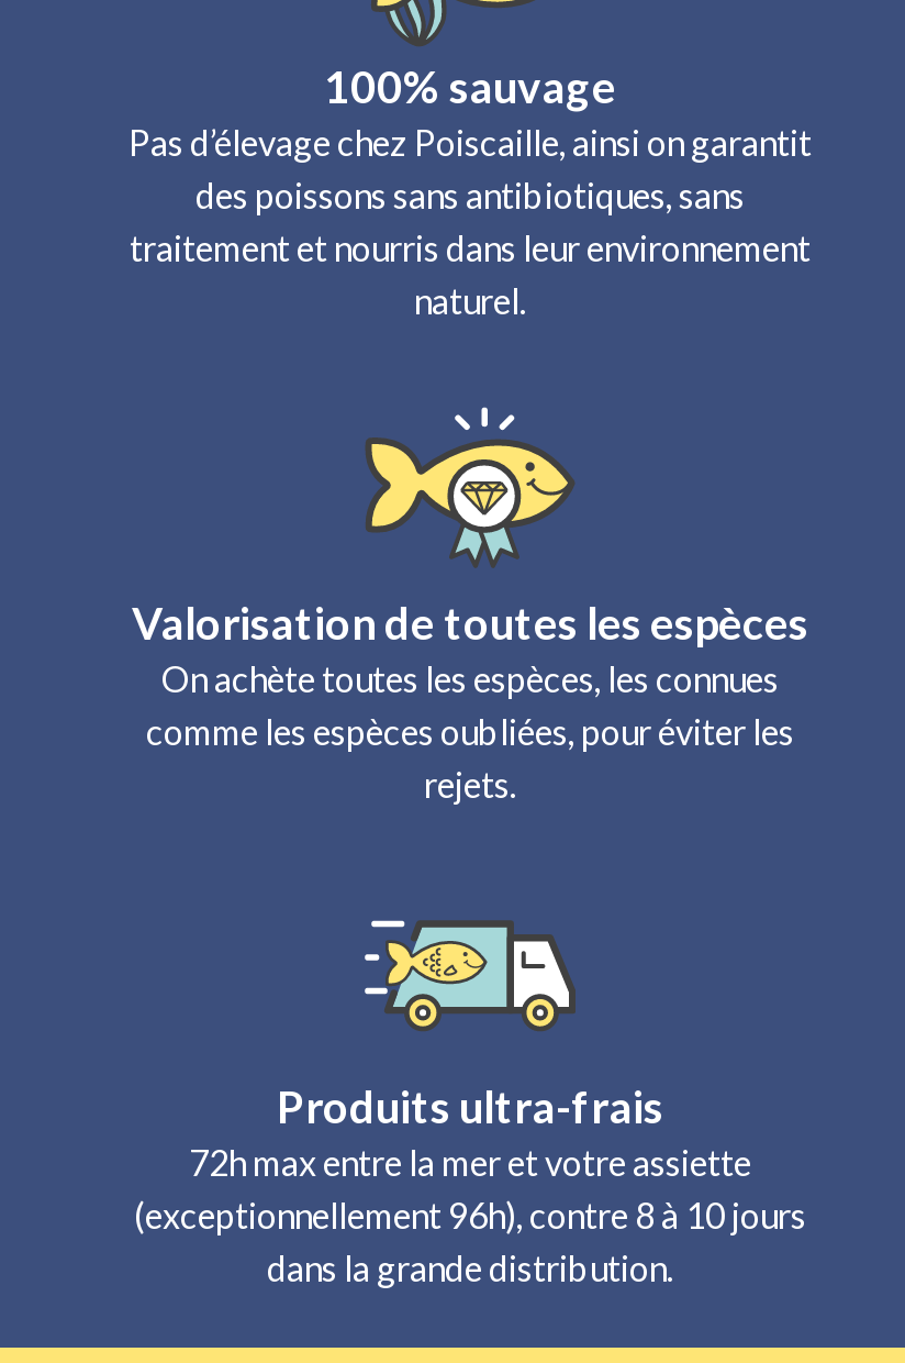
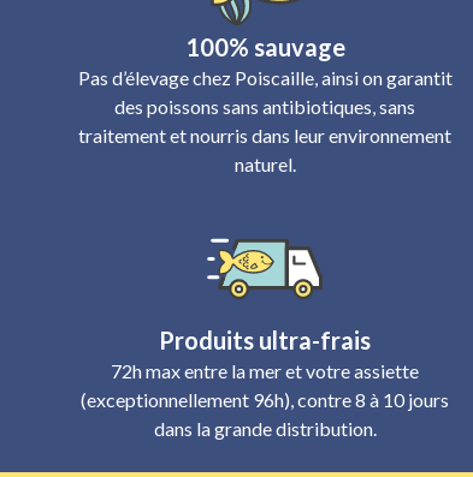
[132,405,808,805] [image] | Valorisation de toutes les espèces | On achète toutes les espèces, les connues | comme les espèces oubliées, pour éviter les | rejets. -> none

